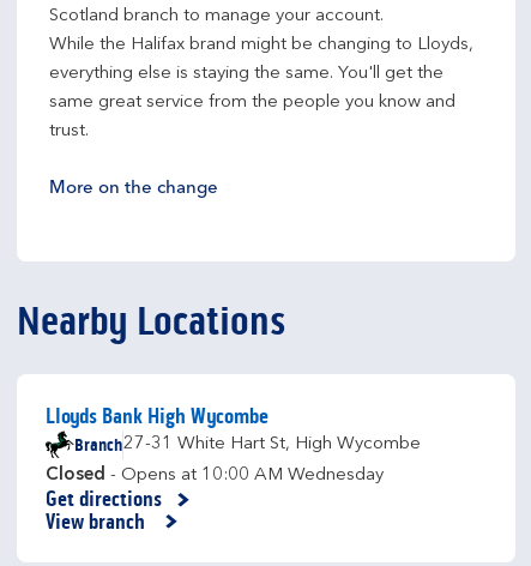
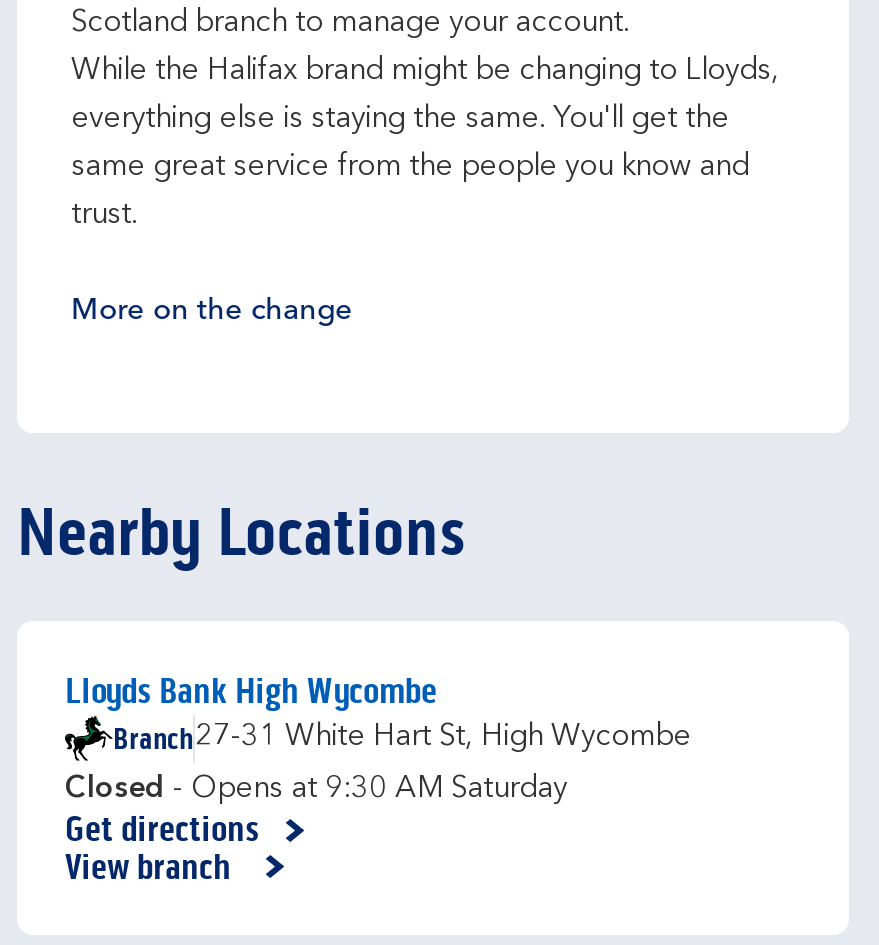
[46,466,384,484] Closed - Opens at 10:00 AM Wednesday -> [65,775,567,805] Closed - Opens at 9:30 AM Saturday

